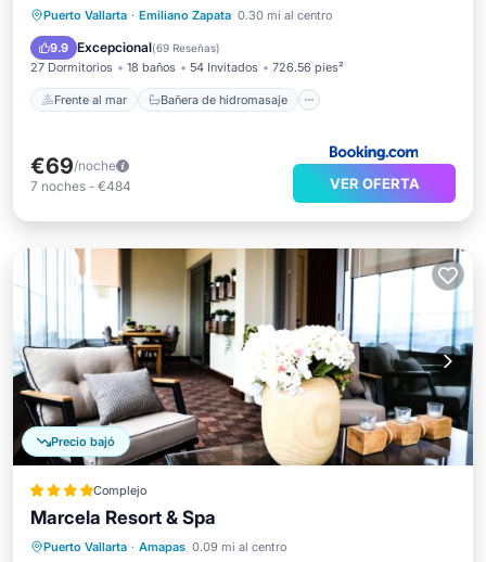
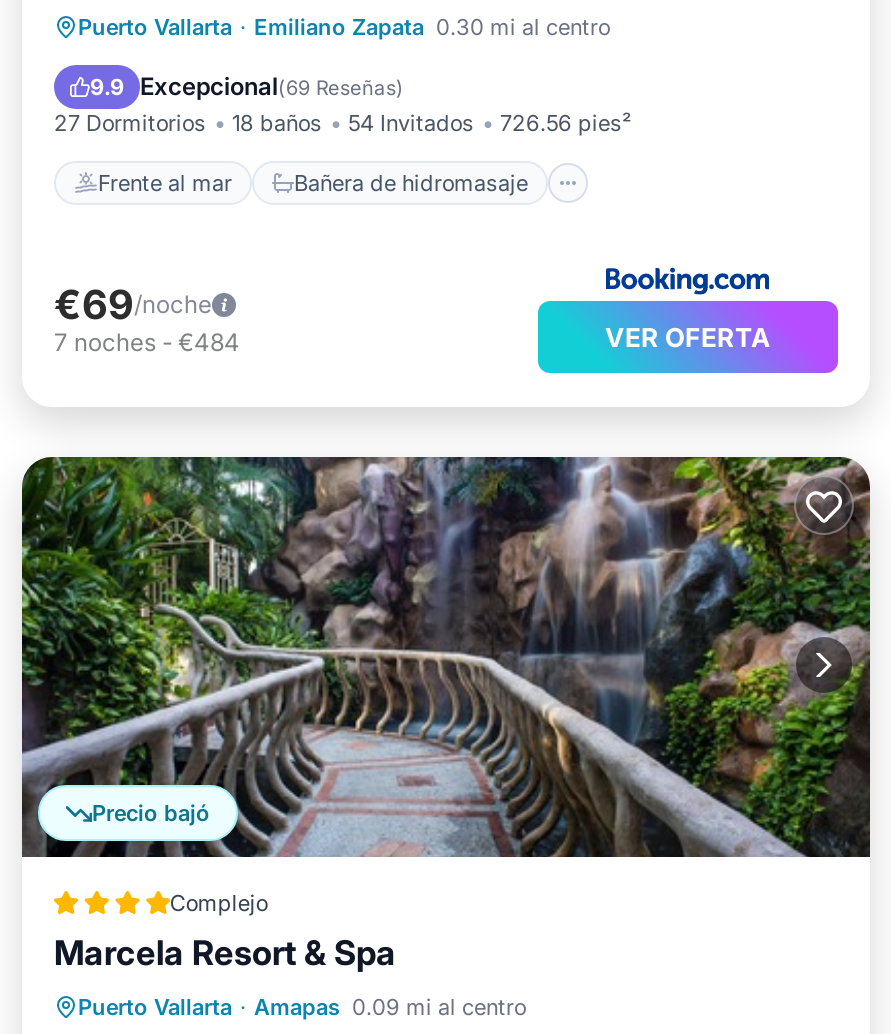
[12,247,474,467] [image] -> [20,455,872,859] [image]

